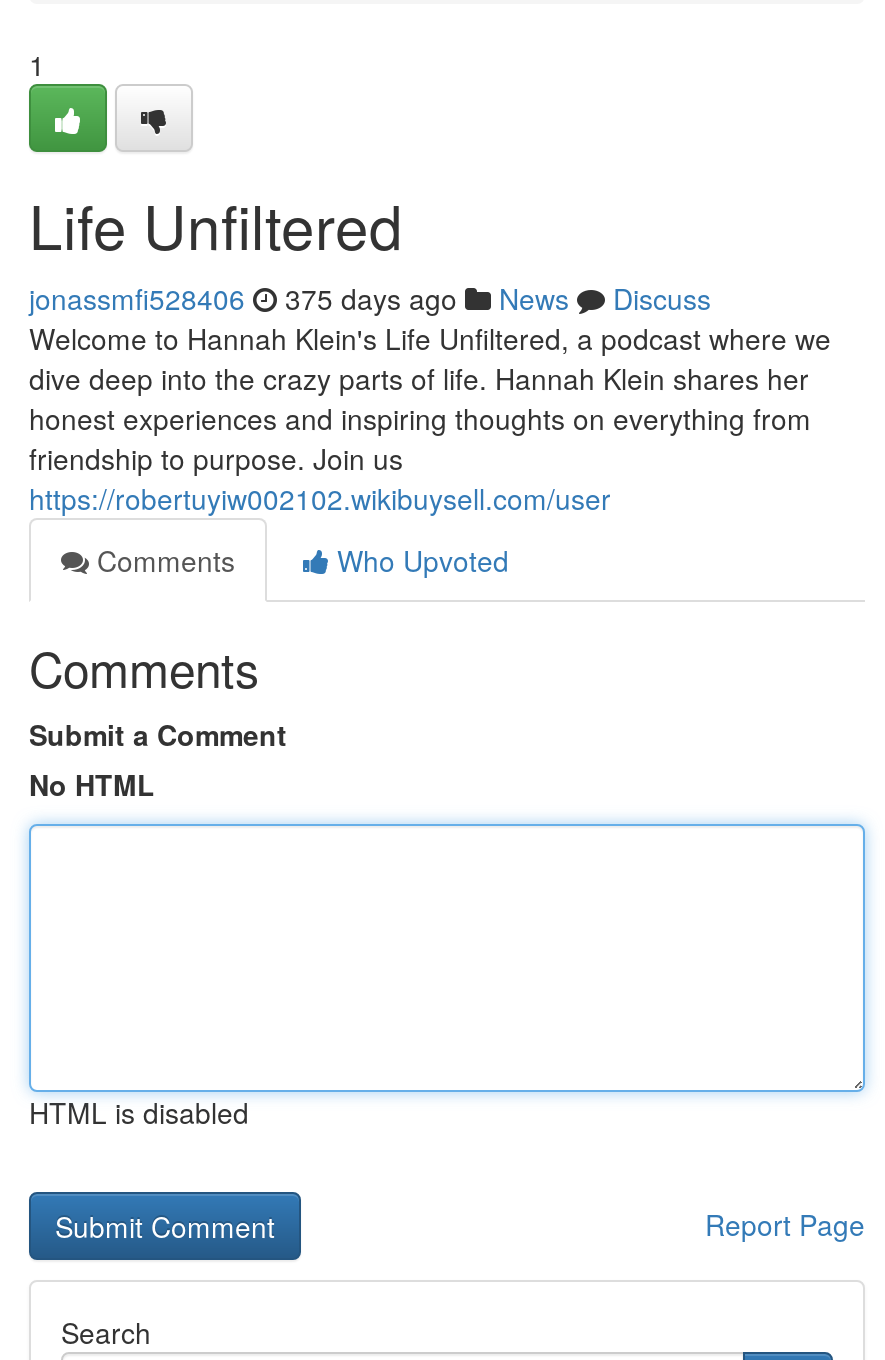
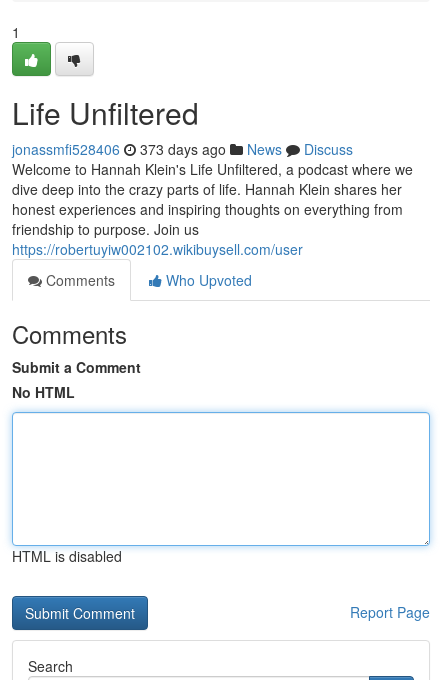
[29,278,711,318] jonassmfi528406 375 days ago News Discuss -> [12,139,353,159] jonassmfi528406 373 days ago News Discuss

